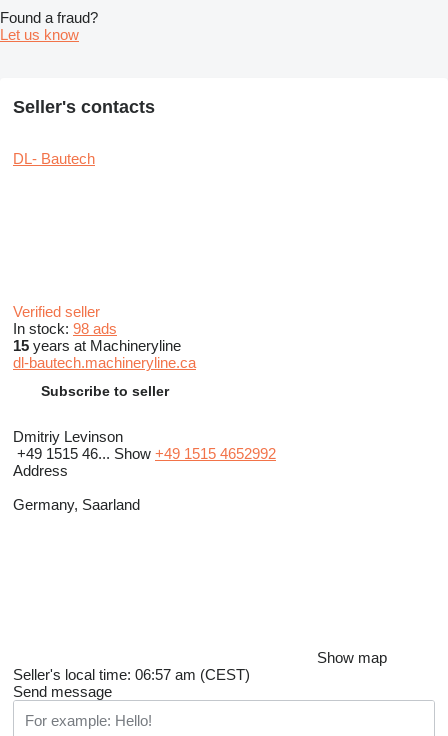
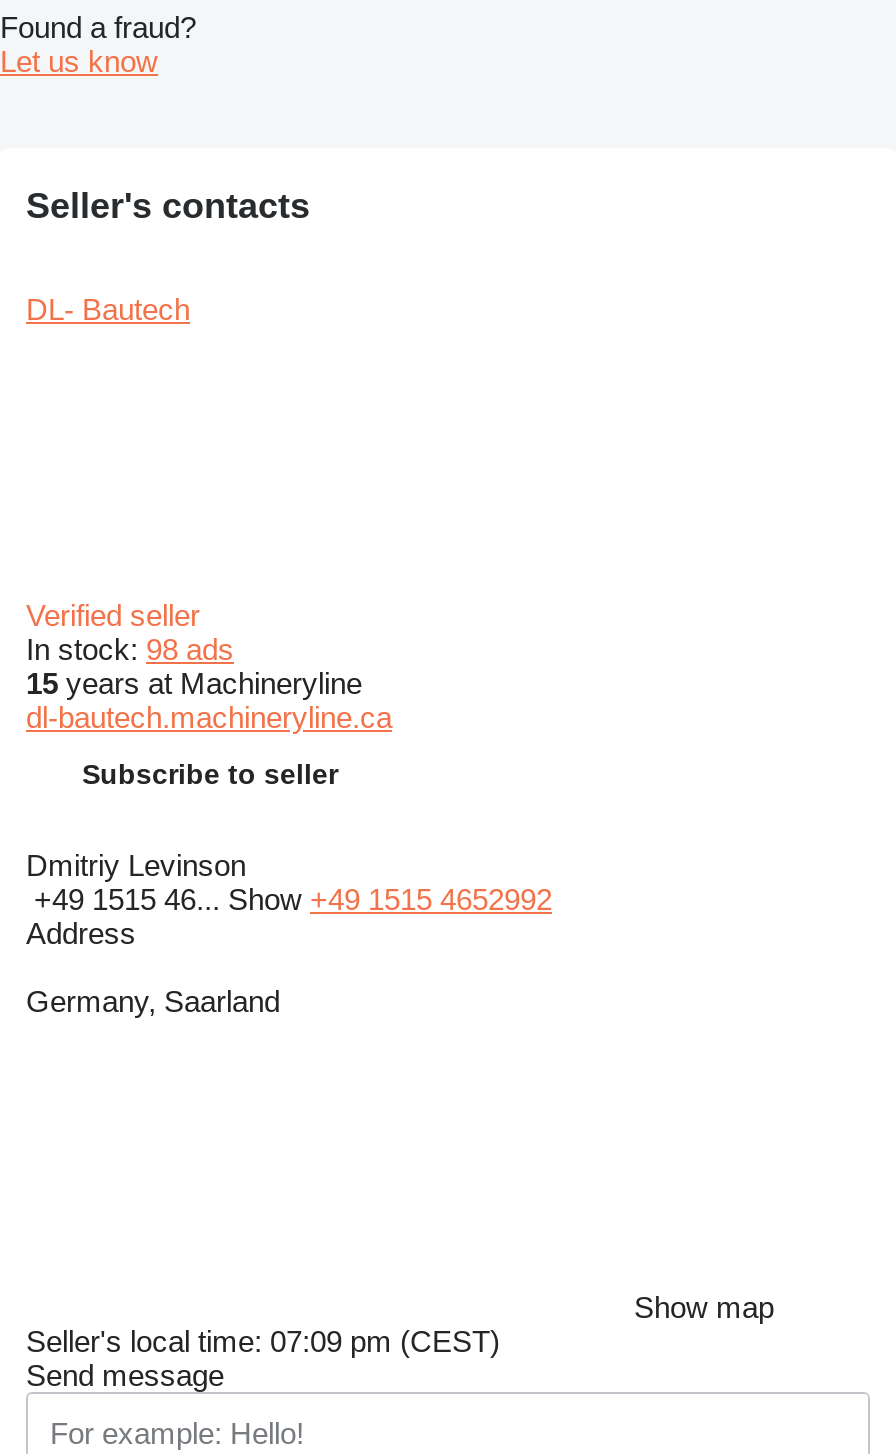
[13,666,250,683] Seller's local time: 06:57 am (CEST) -> [26,1325,500,1359] Seller's local time: 07:09 pm (CEST)

